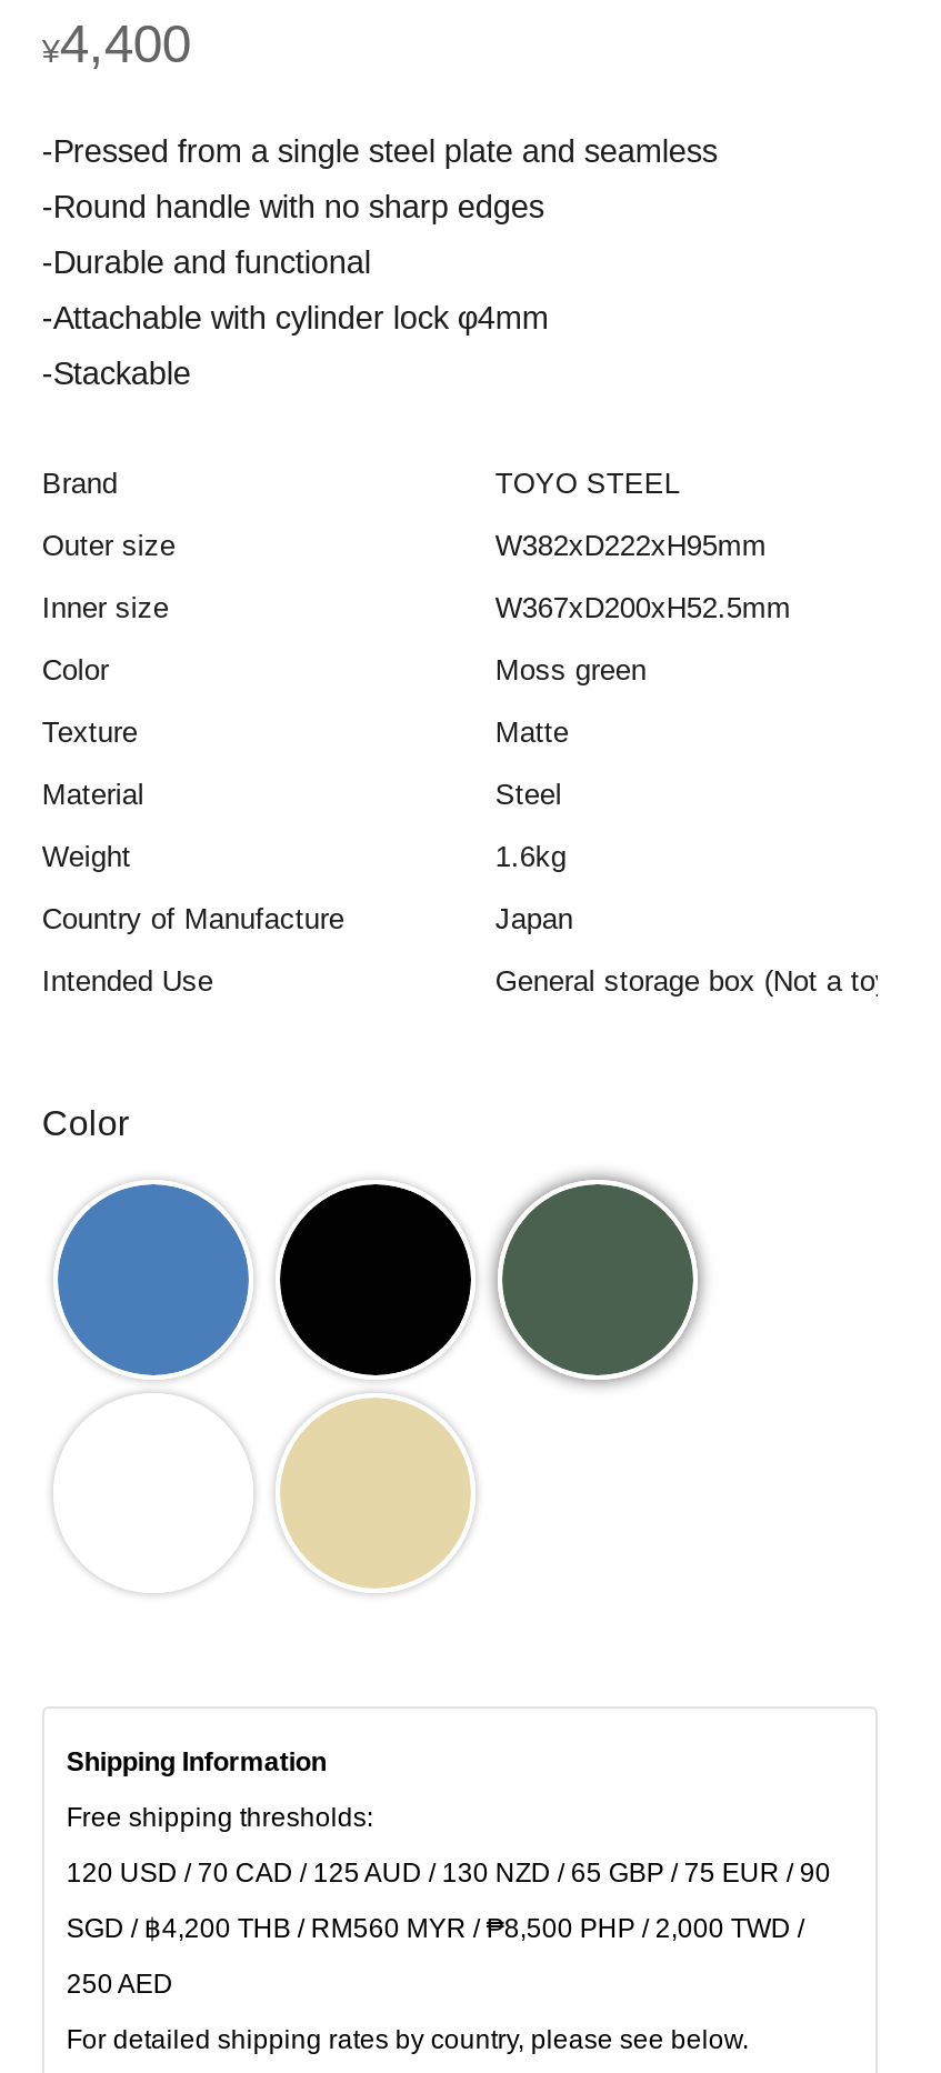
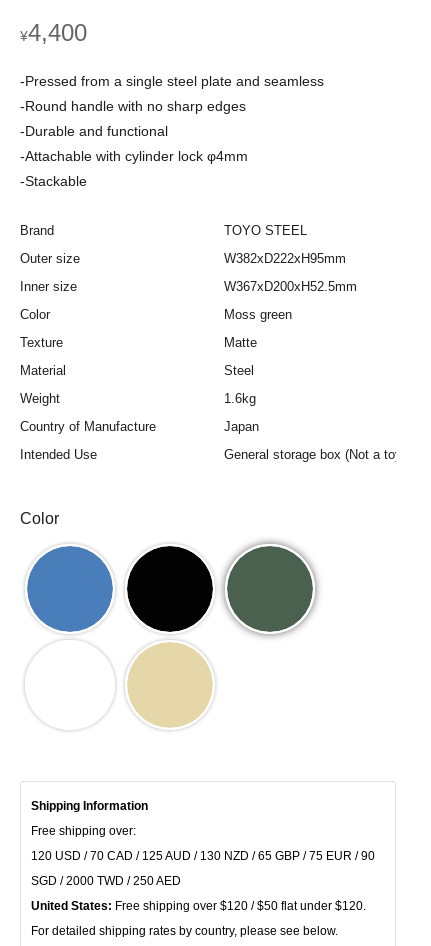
[66,1802,373,1833] Free shipping thresholds: -> [31,824,136,838] Free shipping over:
[66,1913,811,1944] SGD / ฿4,200 THB / RM560 MYR / ₱8,500 PHP / 2,000 TWD / -> [31,874,181,888] SGD / 2000 TWD / 250 AED
[66,1968,173,1999] 250 AED -> [31,899,366,913] United States: Free shipping over $120 / $50 flat under $120.

